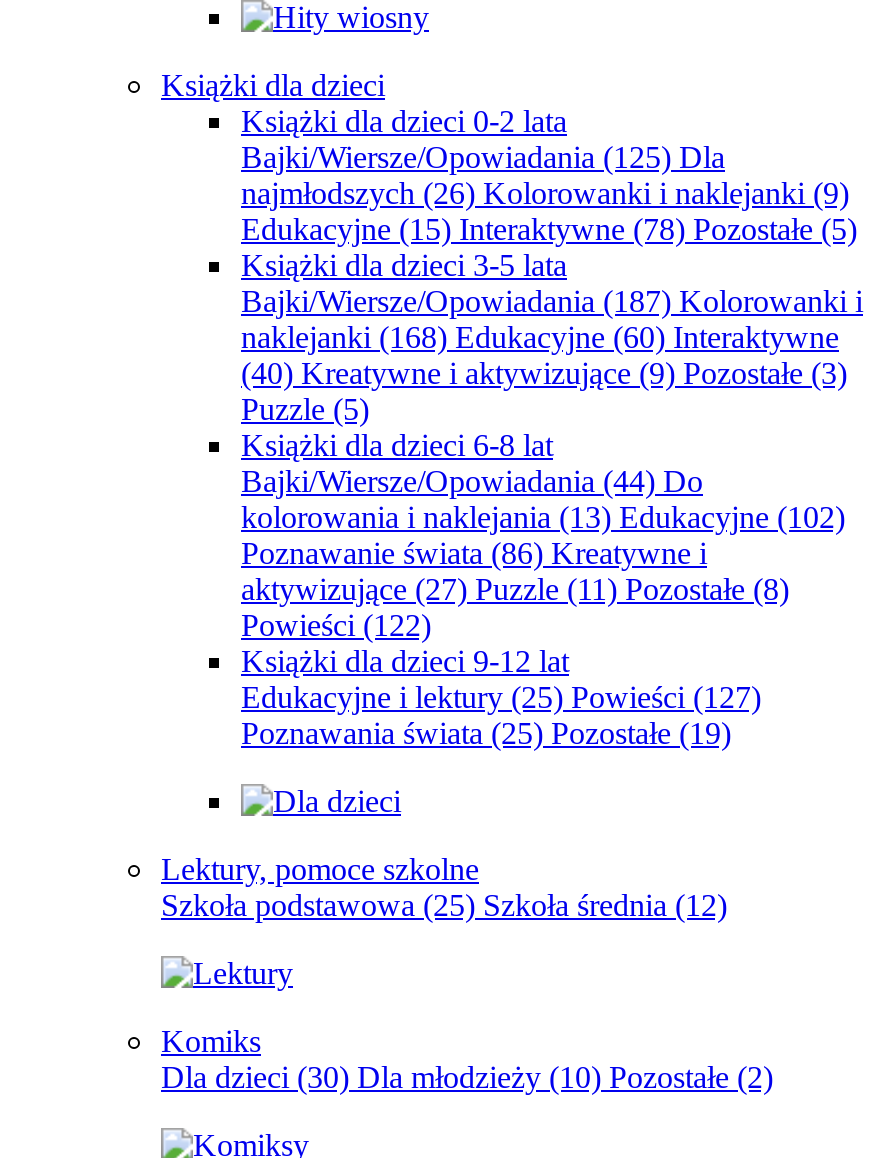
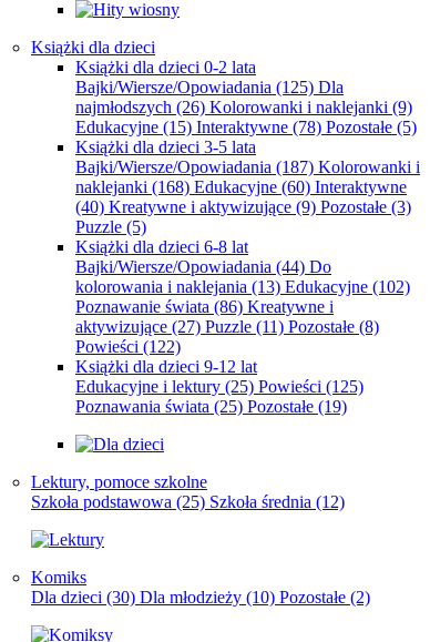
[241,680,761,714] Edukacyjne i lektury (25) Powieści (127) -> [75,377,364,396] Edukacyjne i lektury (25) Powieści (125)

